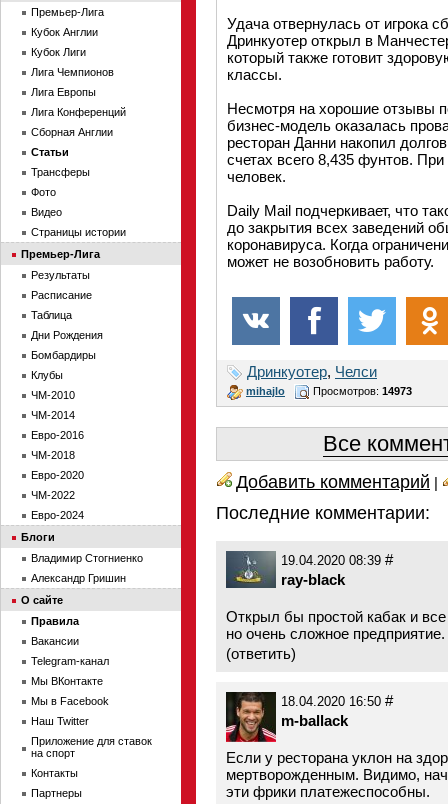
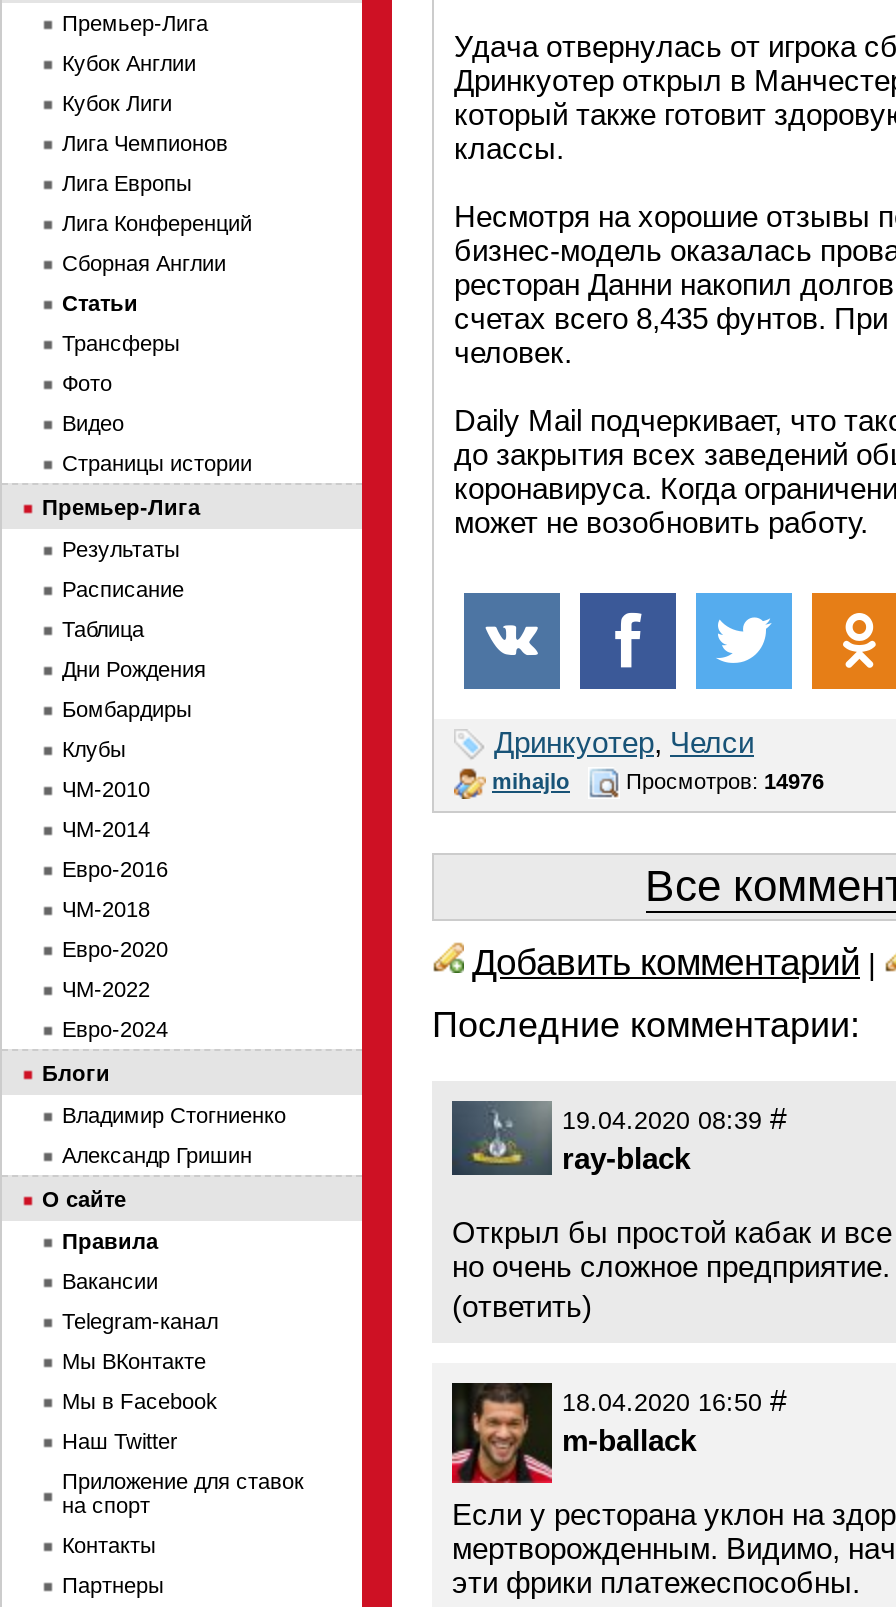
[310,385,412,397] Просмотров: 14973 -> [620,769,824,793] Просмотров: 14976

